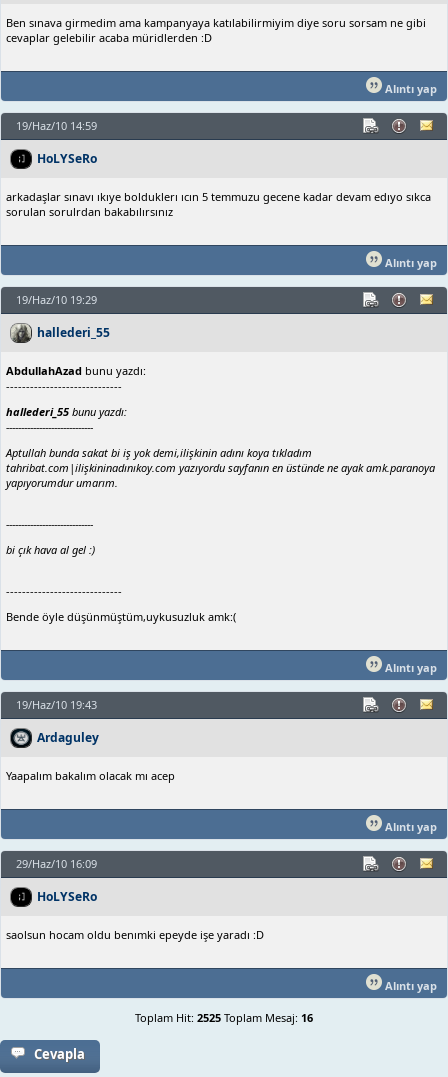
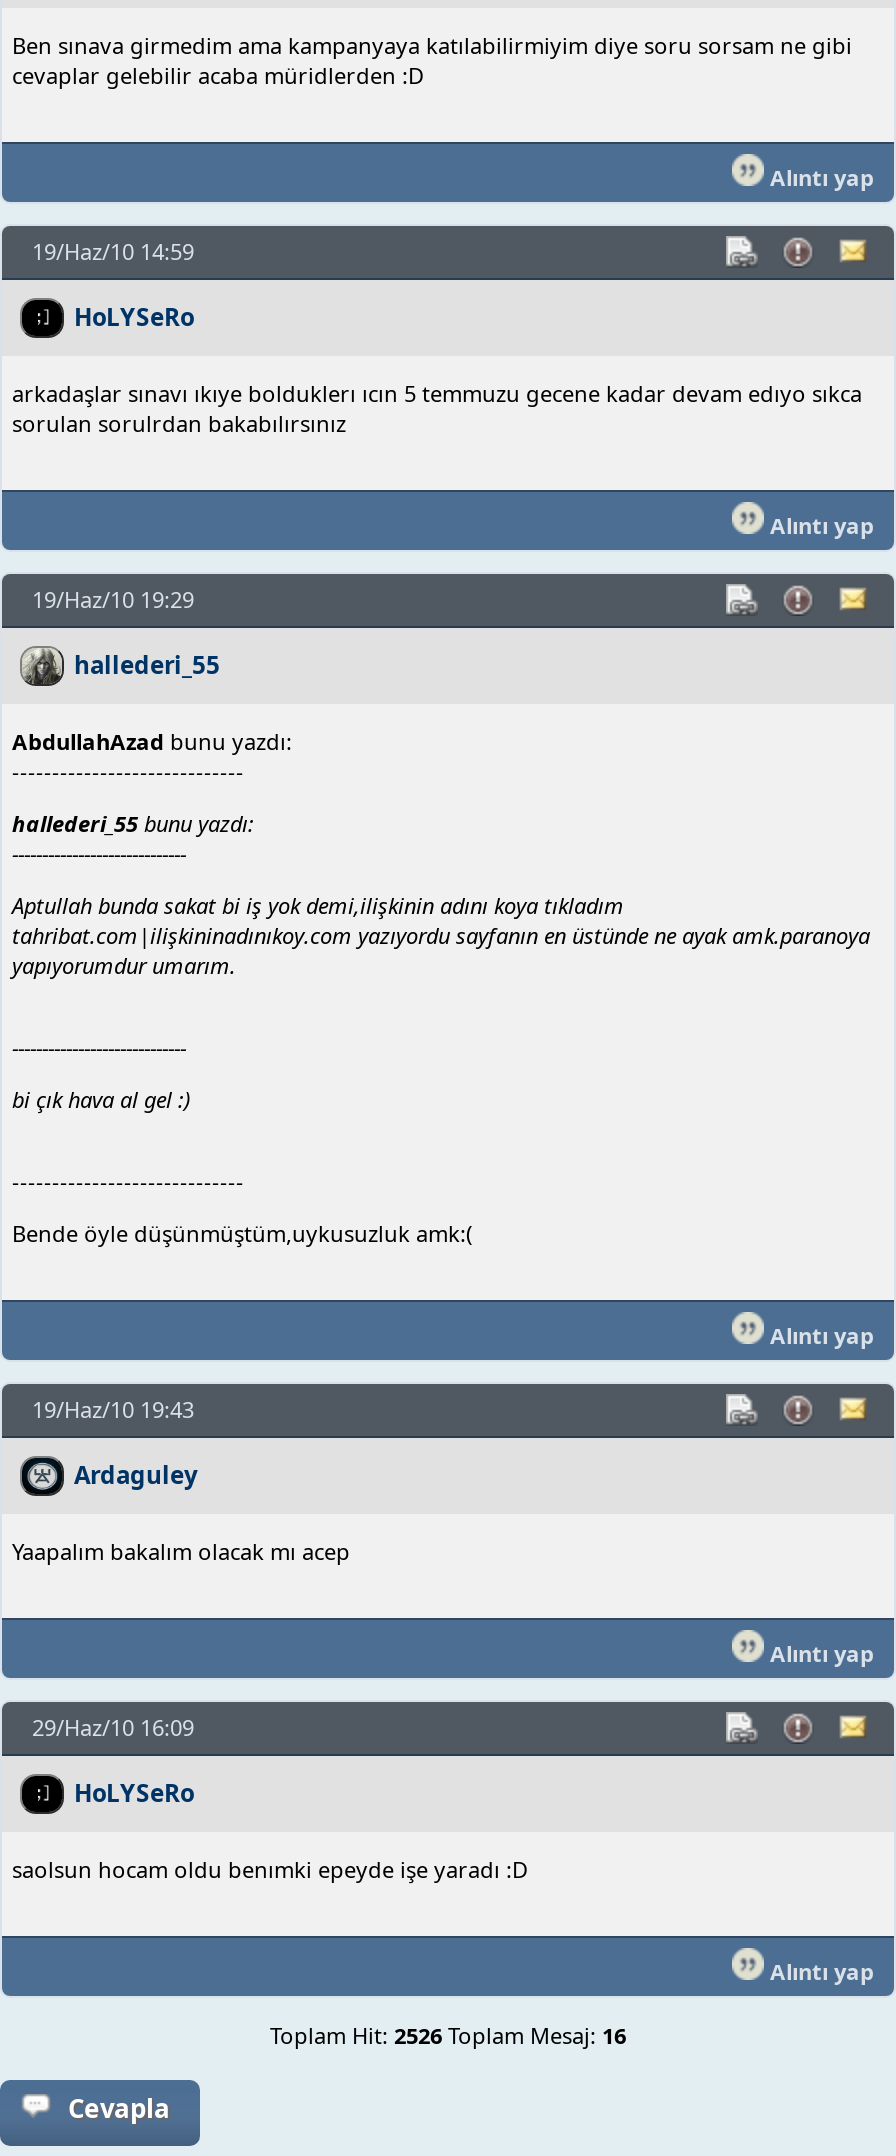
[135,1010,313,1025] Toplam Hit: 2525 Toplam Mesaj: 16 -> [270,2020,626,2050] Toplam Hit: 2526 Toplam Mesaj: 16

